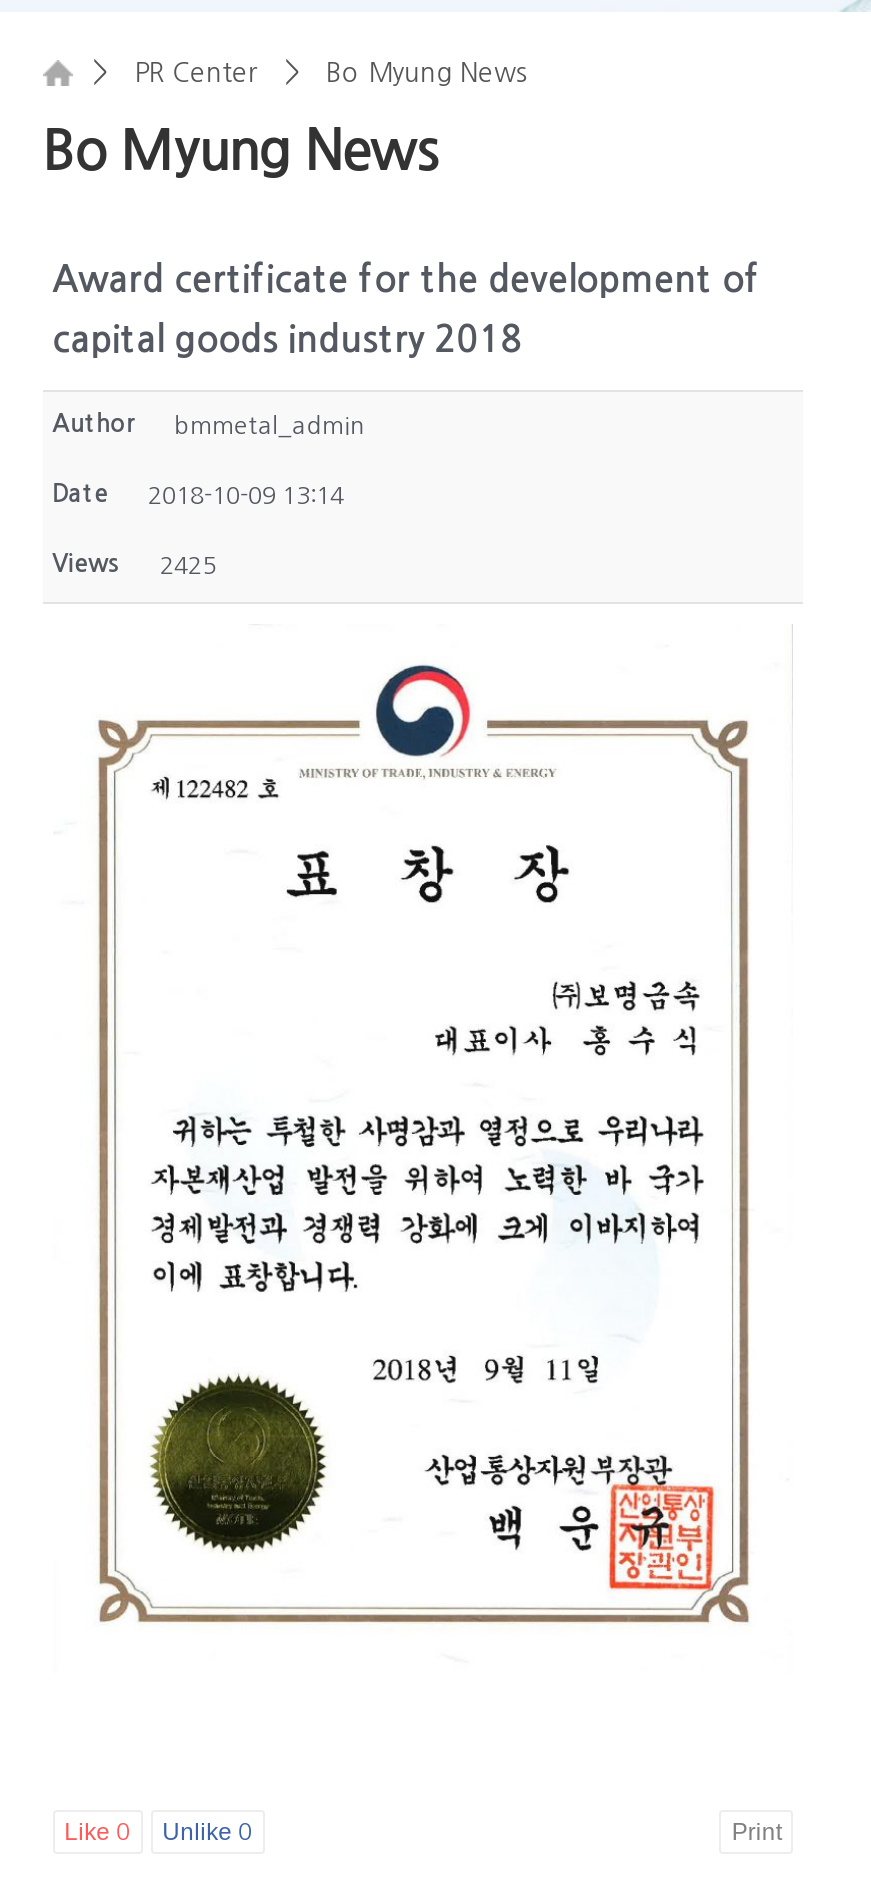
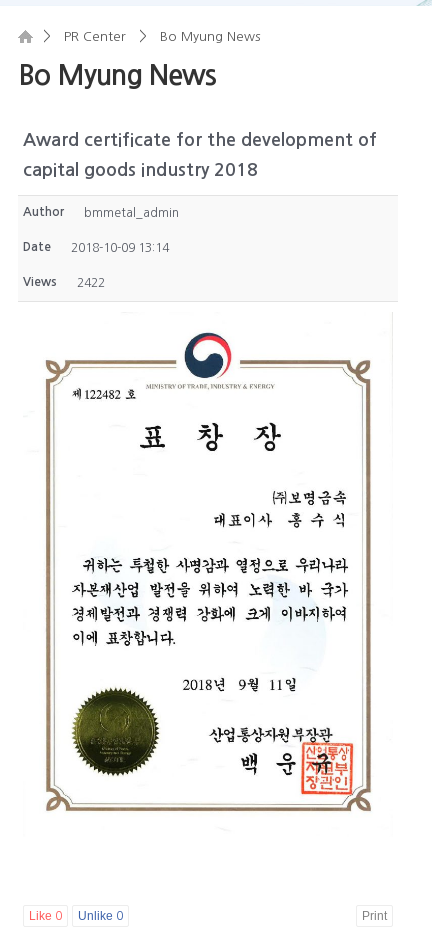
[52,552,216,578] Views 2425 -> [23,276,105,289] Views 2422

